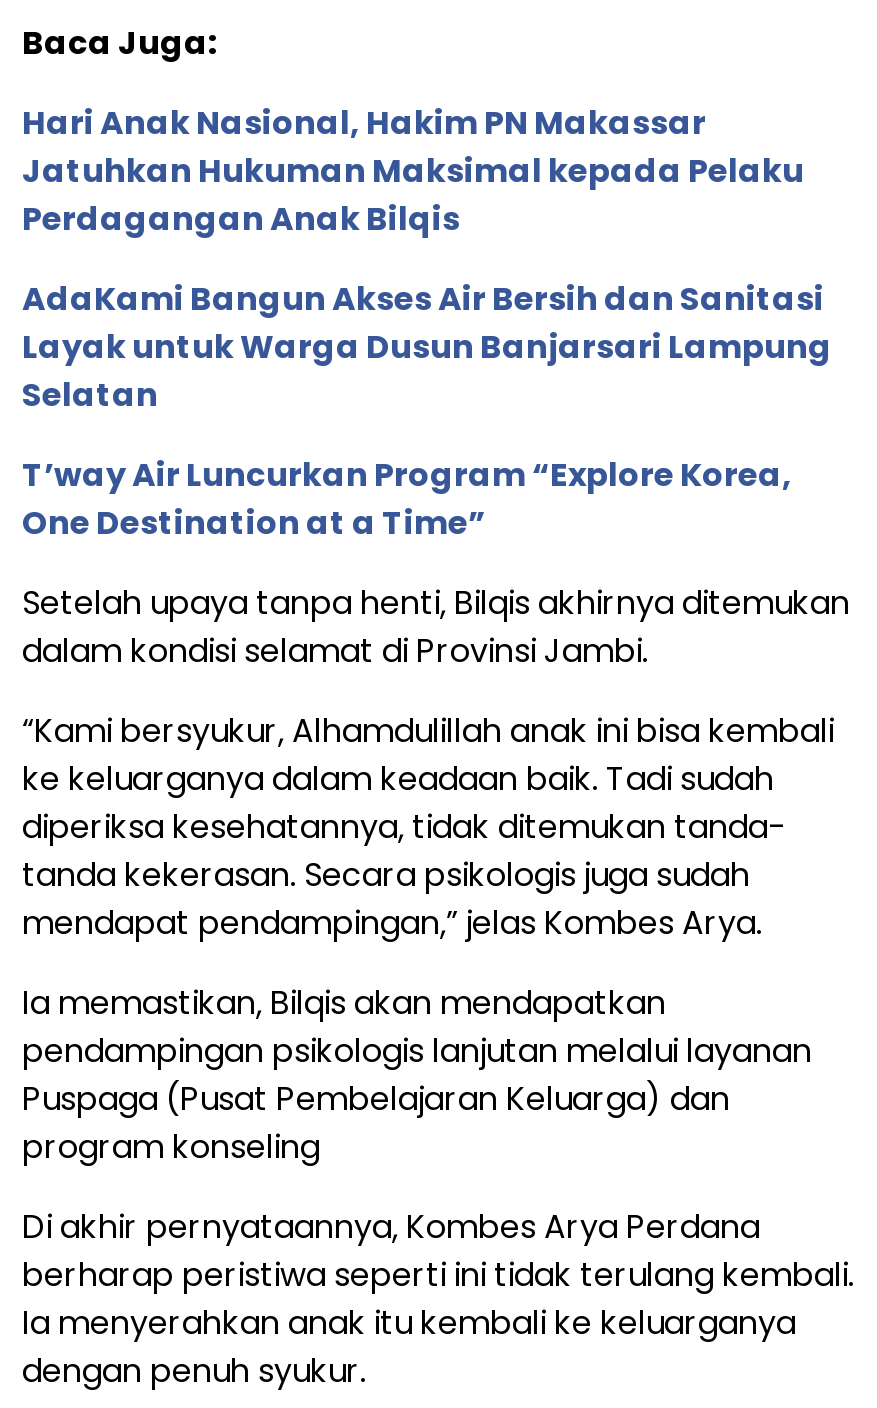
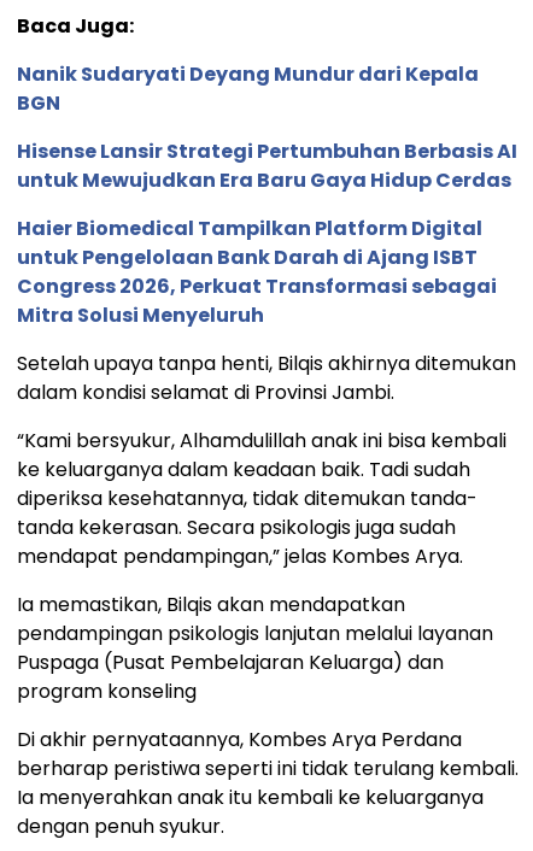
[22,100,804,242] Hari Anak Nasional, Hakim PN Makassar | Jatuhkan Hukuman Maksimal kepada Pelaku | Perdagangan Anak Bilqis -> [17,60,479,117] Nanik Sudaryati Deyang Mundur dari Kepala | BGN
[22,276,832,418] AdaKami Bangun Akses Air Bersih dan Sanitasi | Layak untuk Warga Dusun Banjarsari Lampung | Selatan -> [17,137,517,194] Hisense Lansir Strategi Pertumbuhan Berbasis AI | untuk Mewujudkan Era Baru Gaya Hidup Cerdas
[22,452,792,546] T’way Air Luncurkan Program “Explore Korea, | One Destination at a Time” -> [17,214,497,329] Haier Biomedical Tampilkan Platform Digital | untuk Pengelolaan Bank Darah di Ajang ISBT | Congress 2026, Perkuat Transformasi sebagai | Mitra Solusi Menyeluruh

